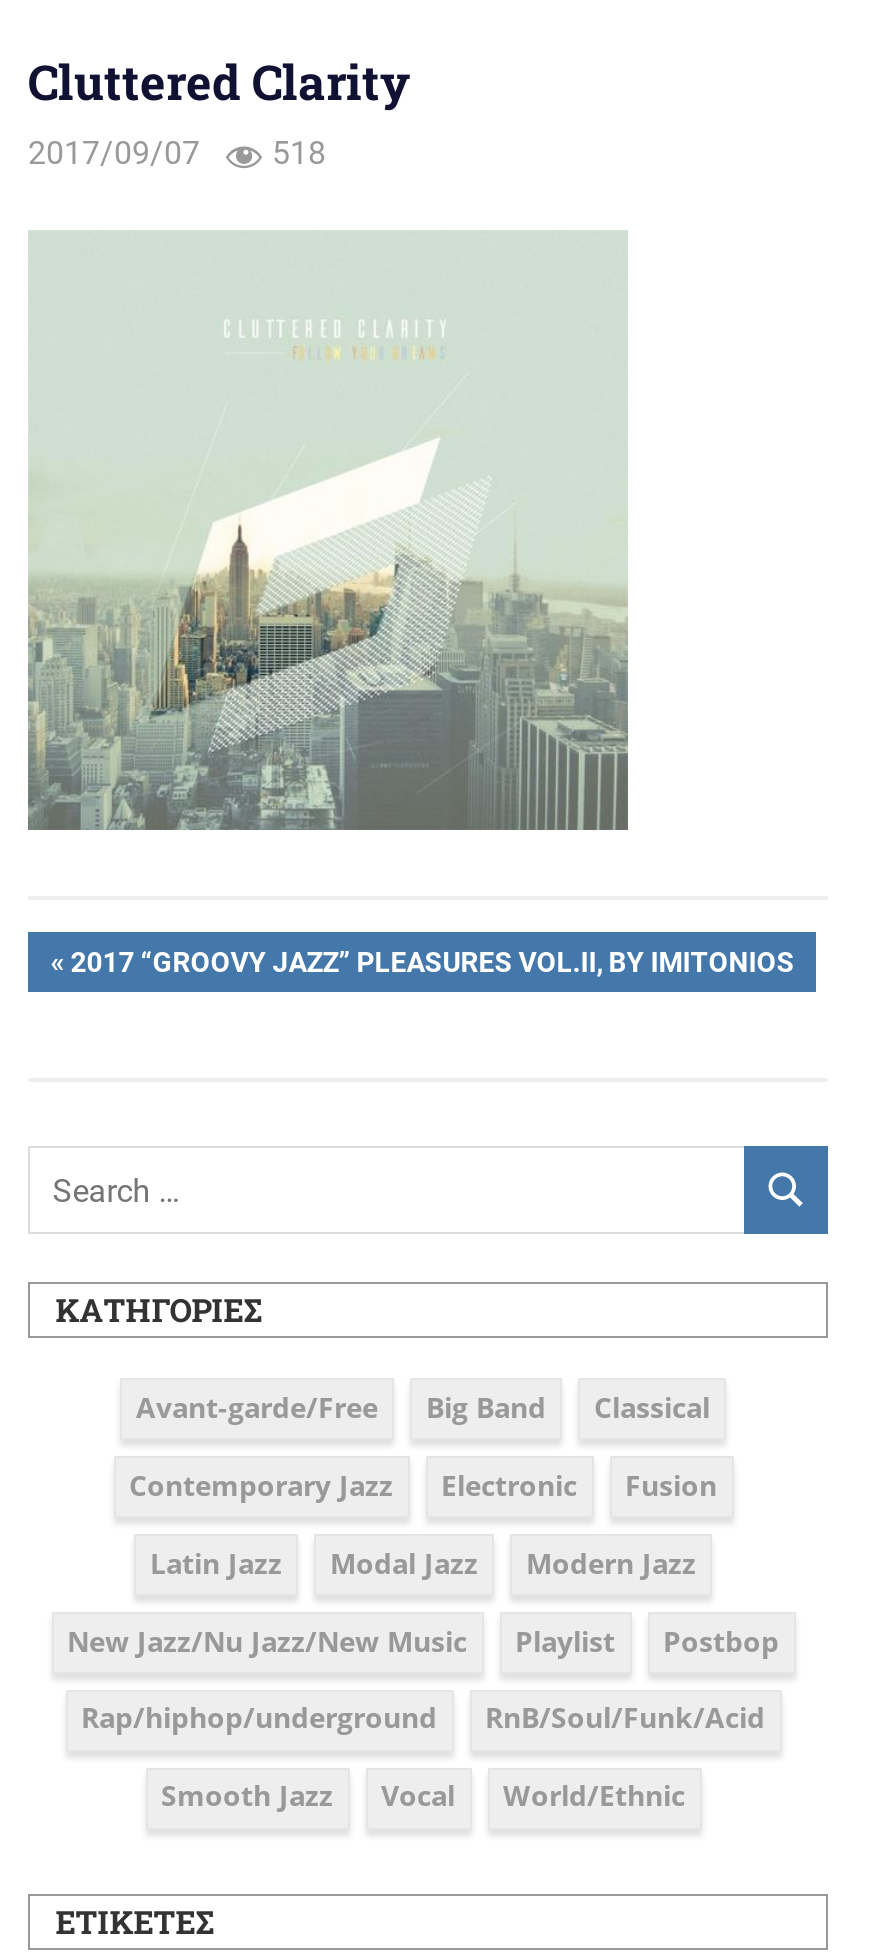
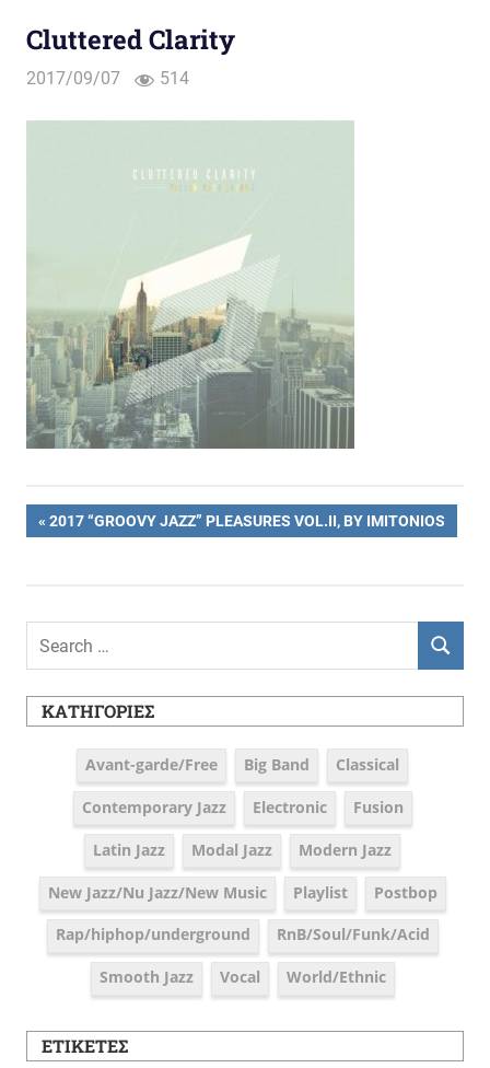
[28,134,326,172] 2017/09/07 518 -> [26,68,189,89] 2017/09/07 514

